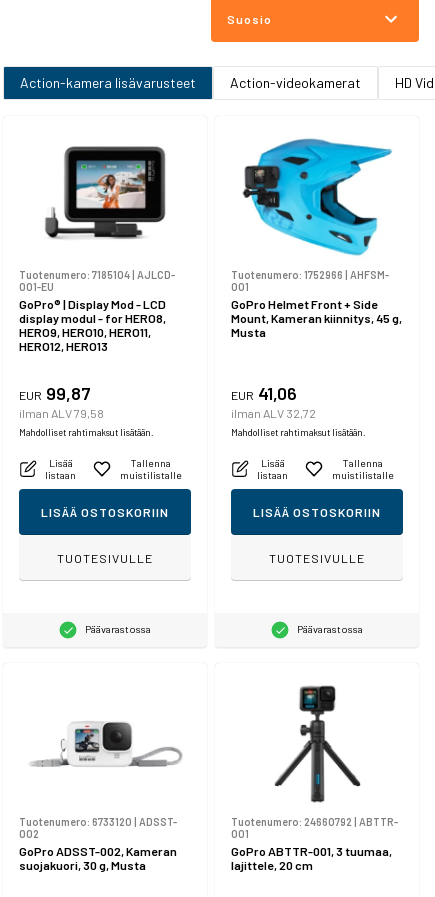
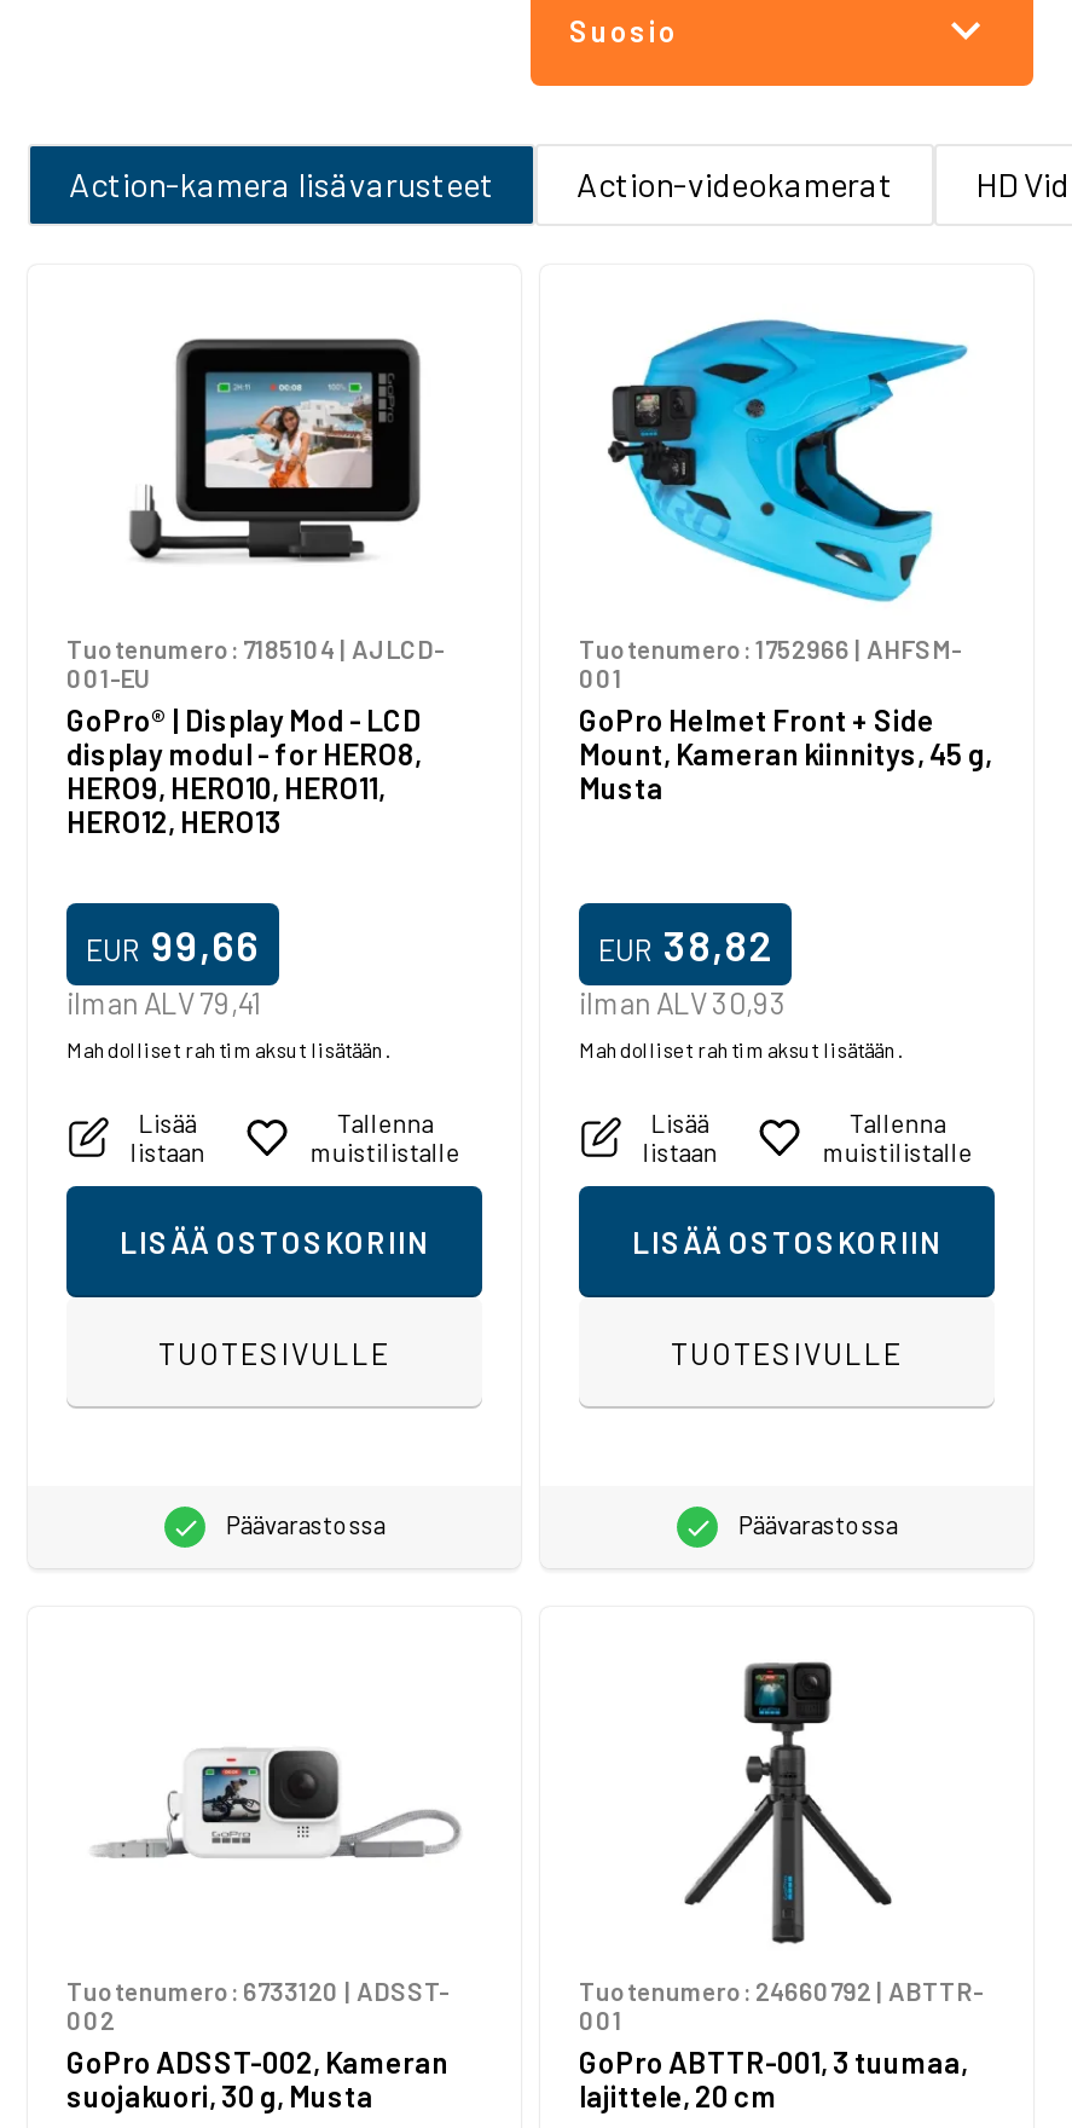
[19,382,91,404] EUR 99,87 -> [86,917,260,970] EUR 99,66
[231,382,297,404] EUR 41,06 -> [598,917,772,970] EUR 38,82
[19,406,104,420] ilman ALV 79,58 -> [66,985,260,1019] ilman ALV 79,41
[231,406,316,420] ilman ALV 32,72 -> [579,985,787,1019] ilman ALV 30,93

